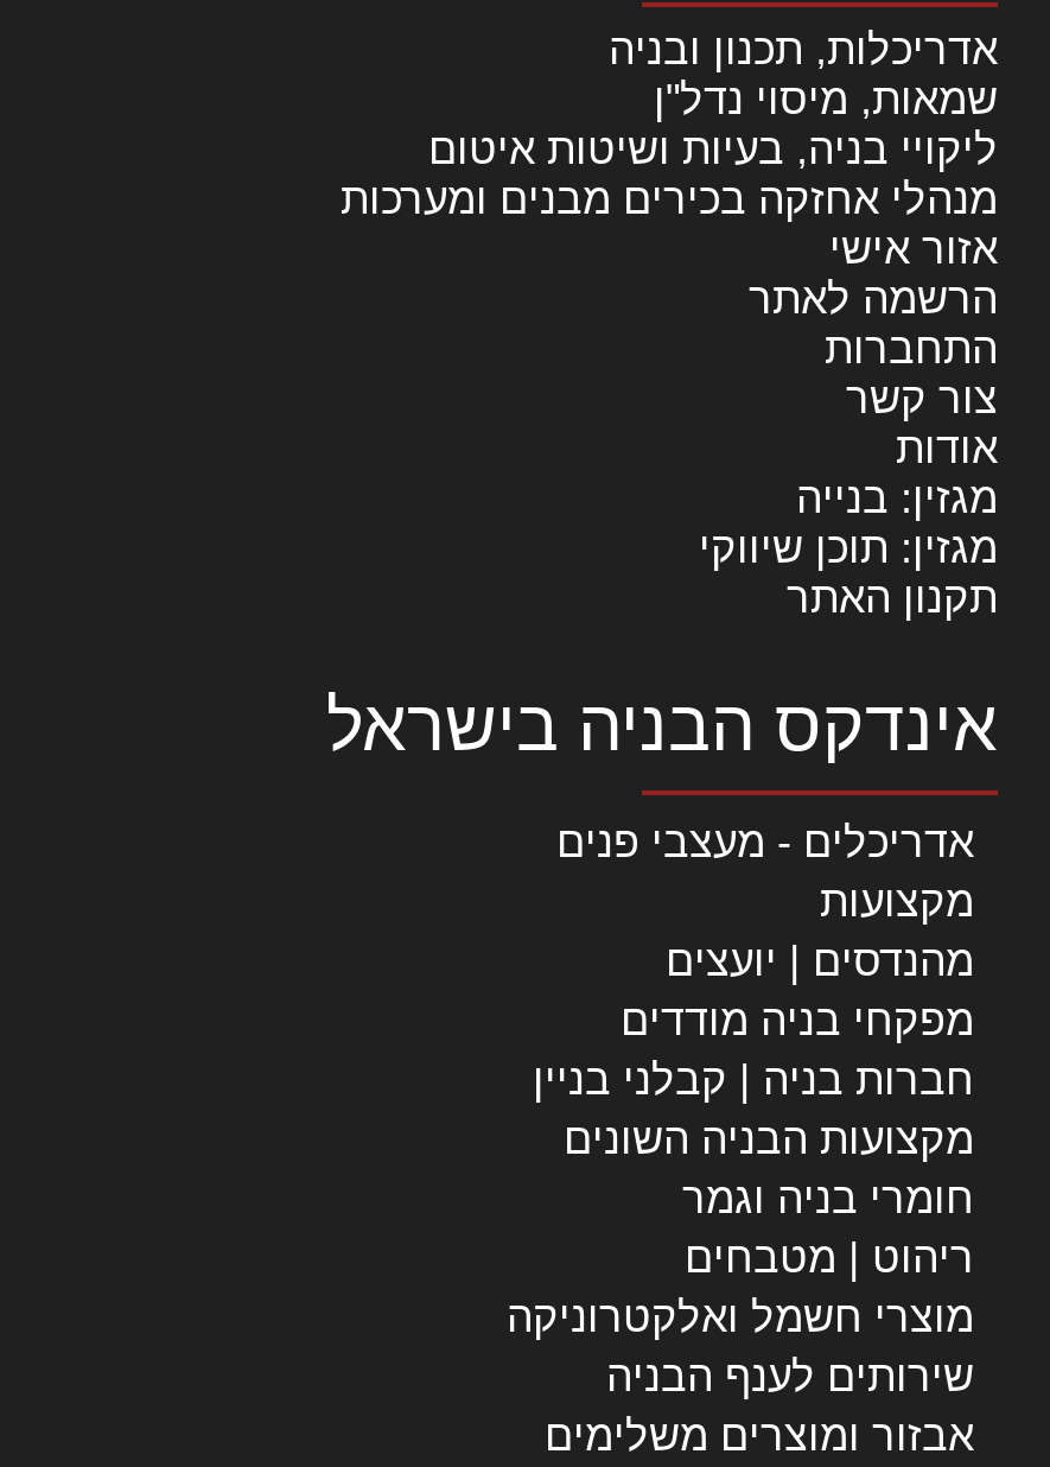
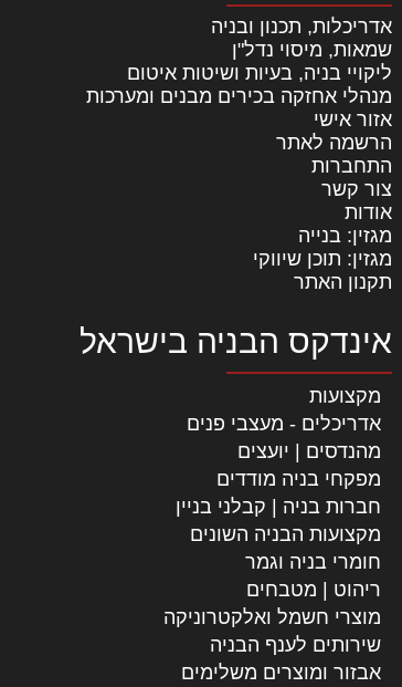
moved [556,819,974,866] -> [187,413,381,435]: אדריכלים - מעצבי פנים
moved [820,878,974,926] -> [309,385,381,407]: מקצועות

